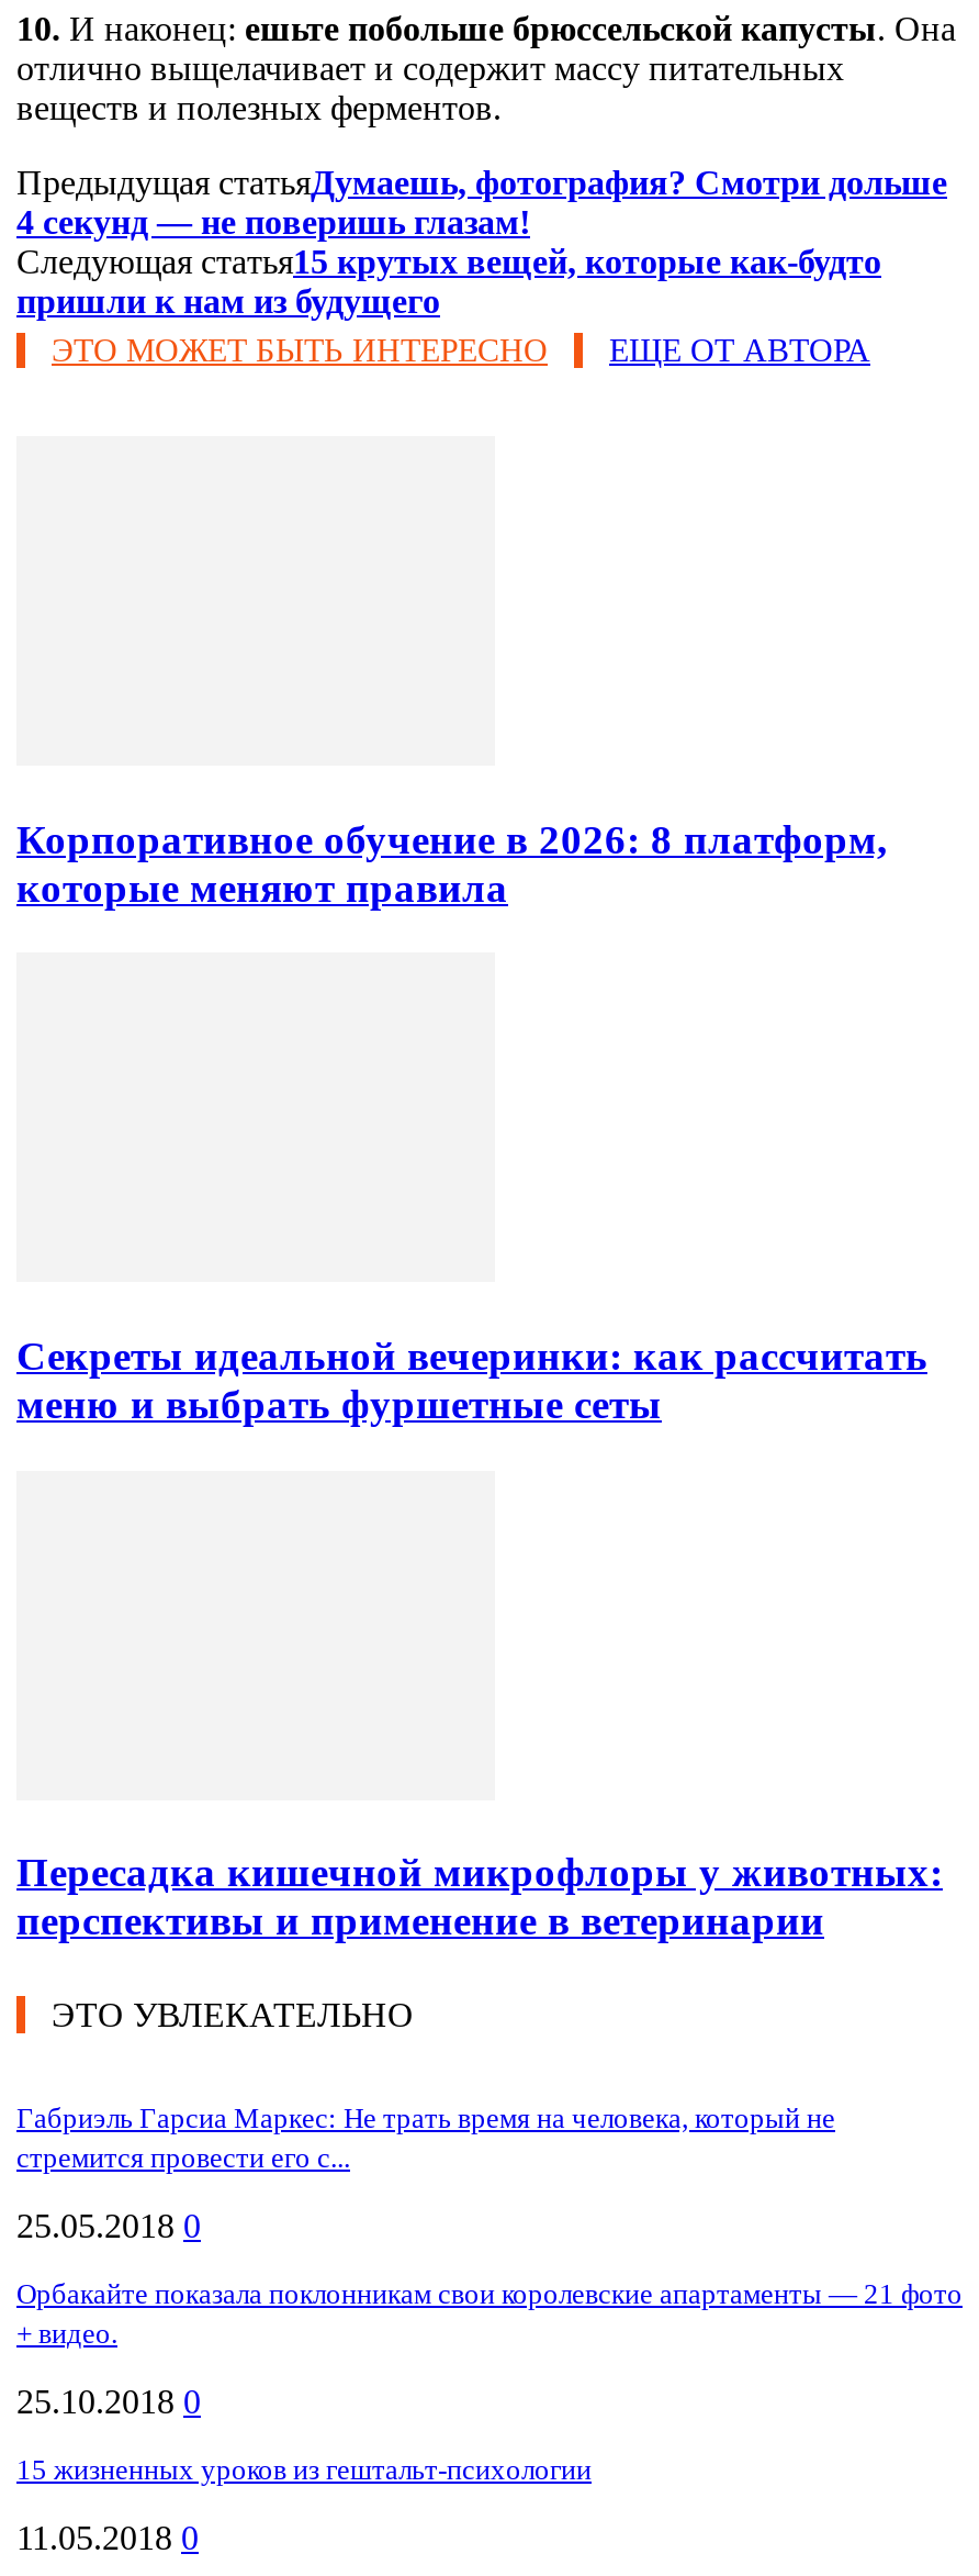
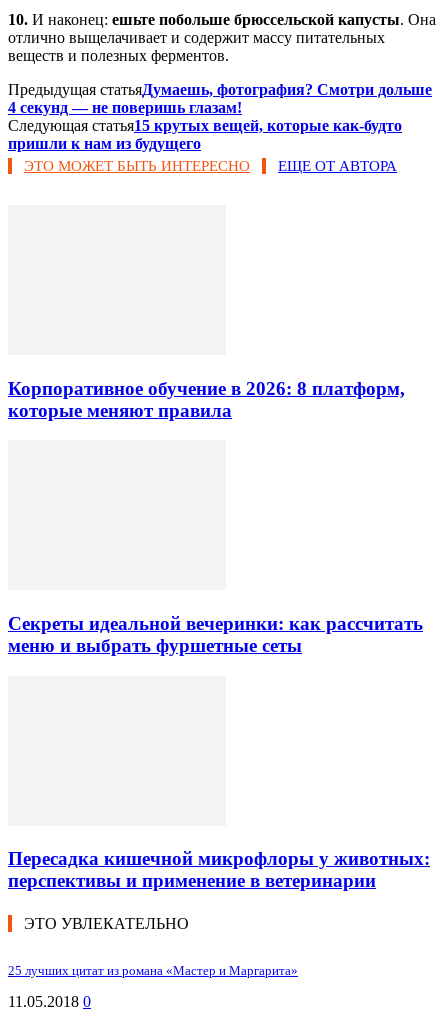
[16,2102,963,2486] Габриэль Гарсиа Маркес: Не трать время на человека, который не | стремится провести его с... | 25.05.2018 0 | Орбакайте показала поклонникам свои королевские апартаменты — 21 фото | + видео. | 25.10.2018 0 | 15 жизненных уроков из гештальт-психологии -> [8,963,298,978] 25 лучших цитат из романа «Мастер и Маргарита»

